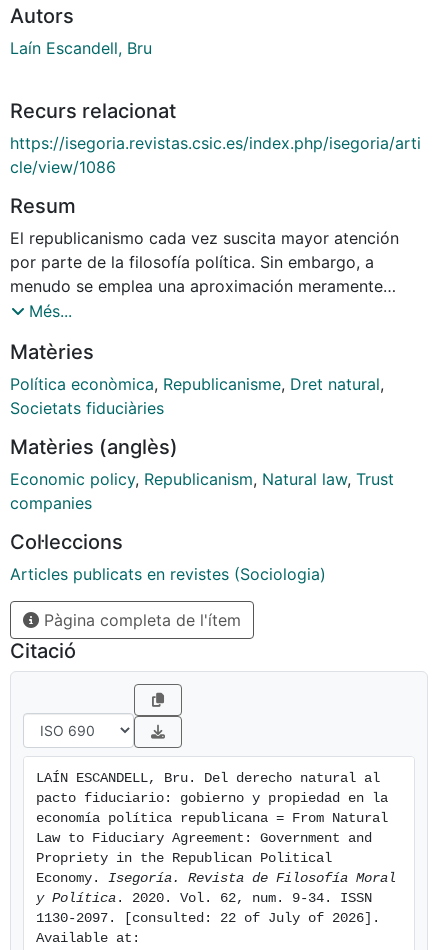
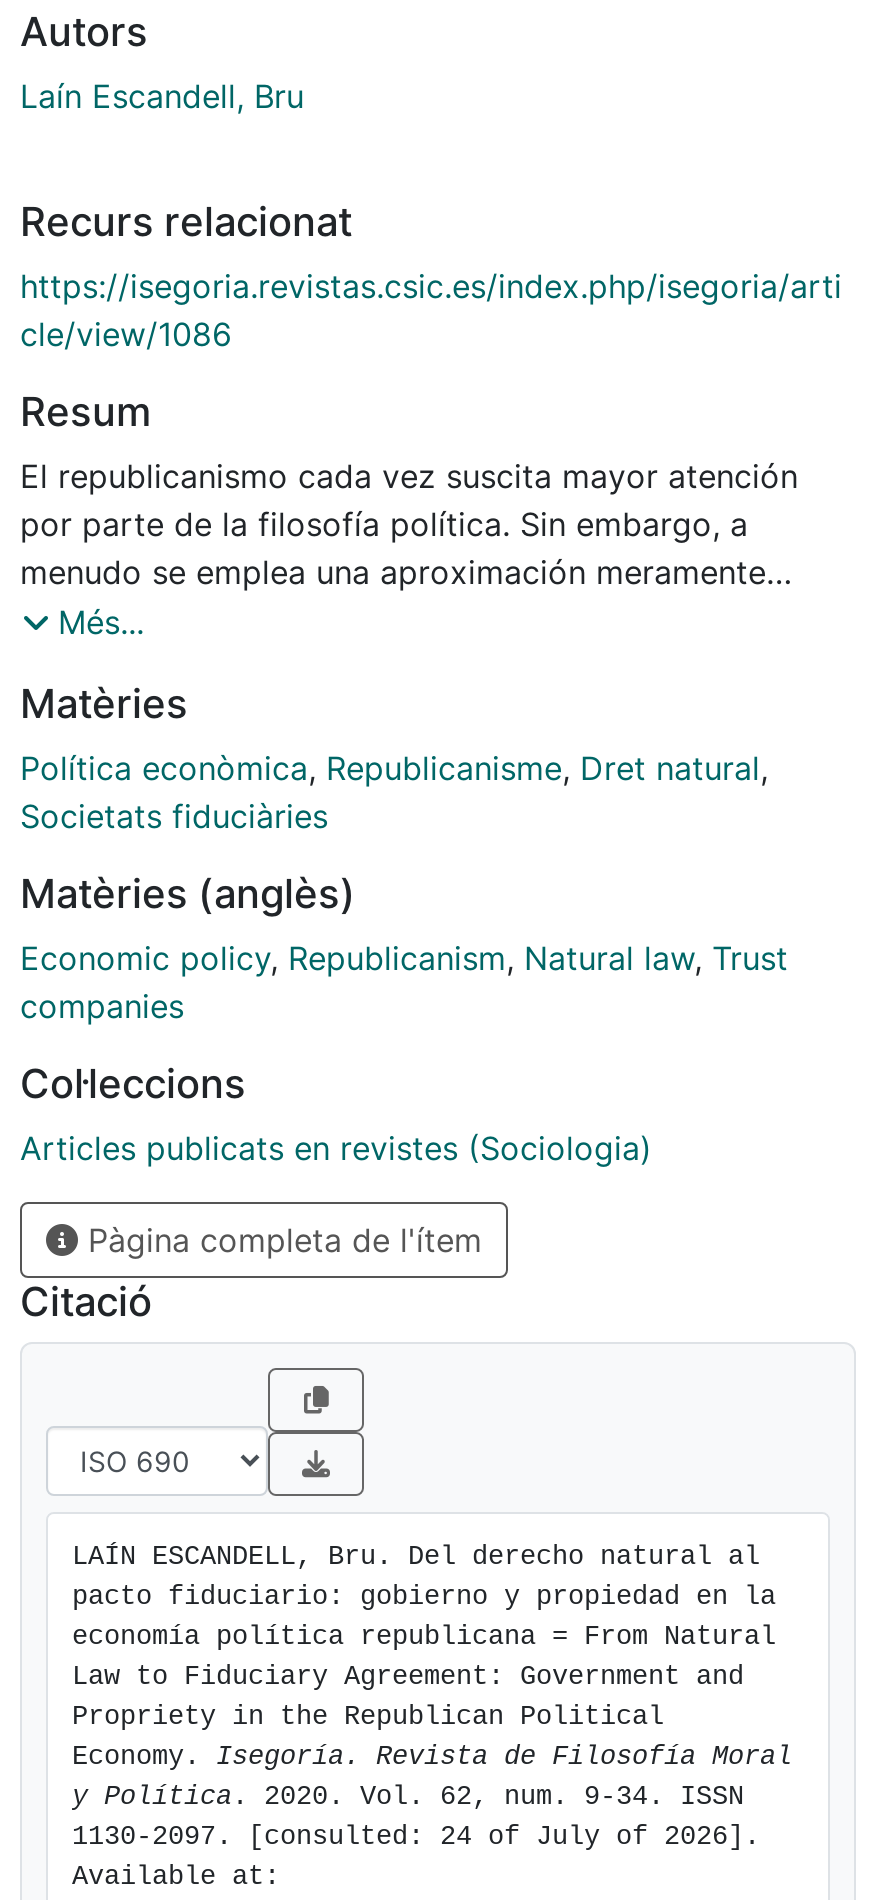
[36,911,380,926] 1130-2097. [consulted: 22 of July of 2026]. -> [72,1823,760,1853] 1130-2097. [consulted: 24 of July of 2026].

